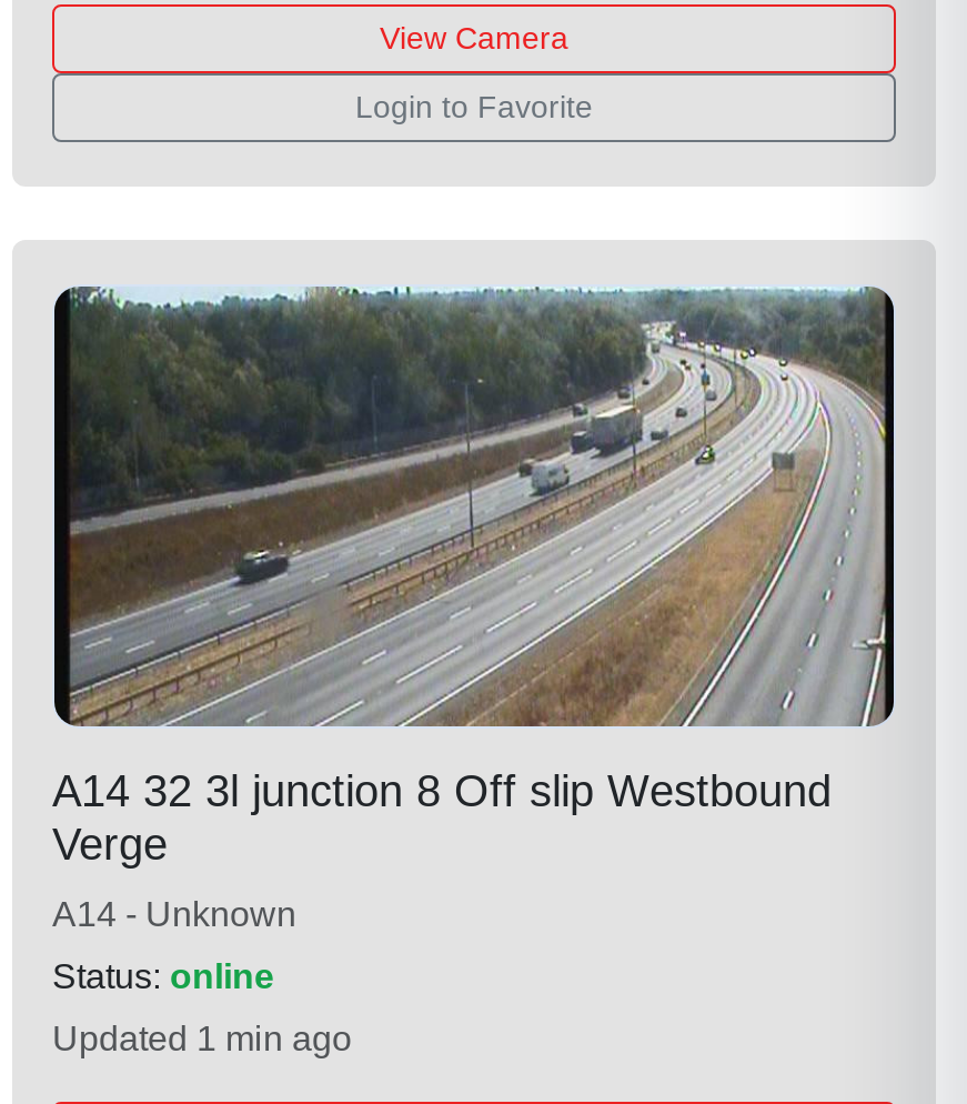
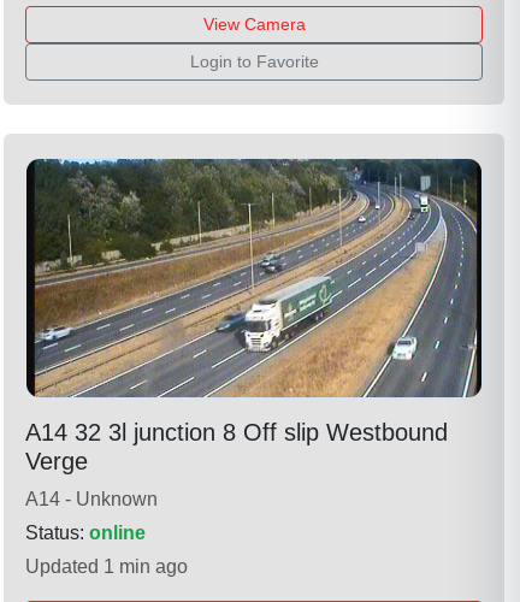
[70,287,887,729] [image] -> [34,158,478,397] [image]

